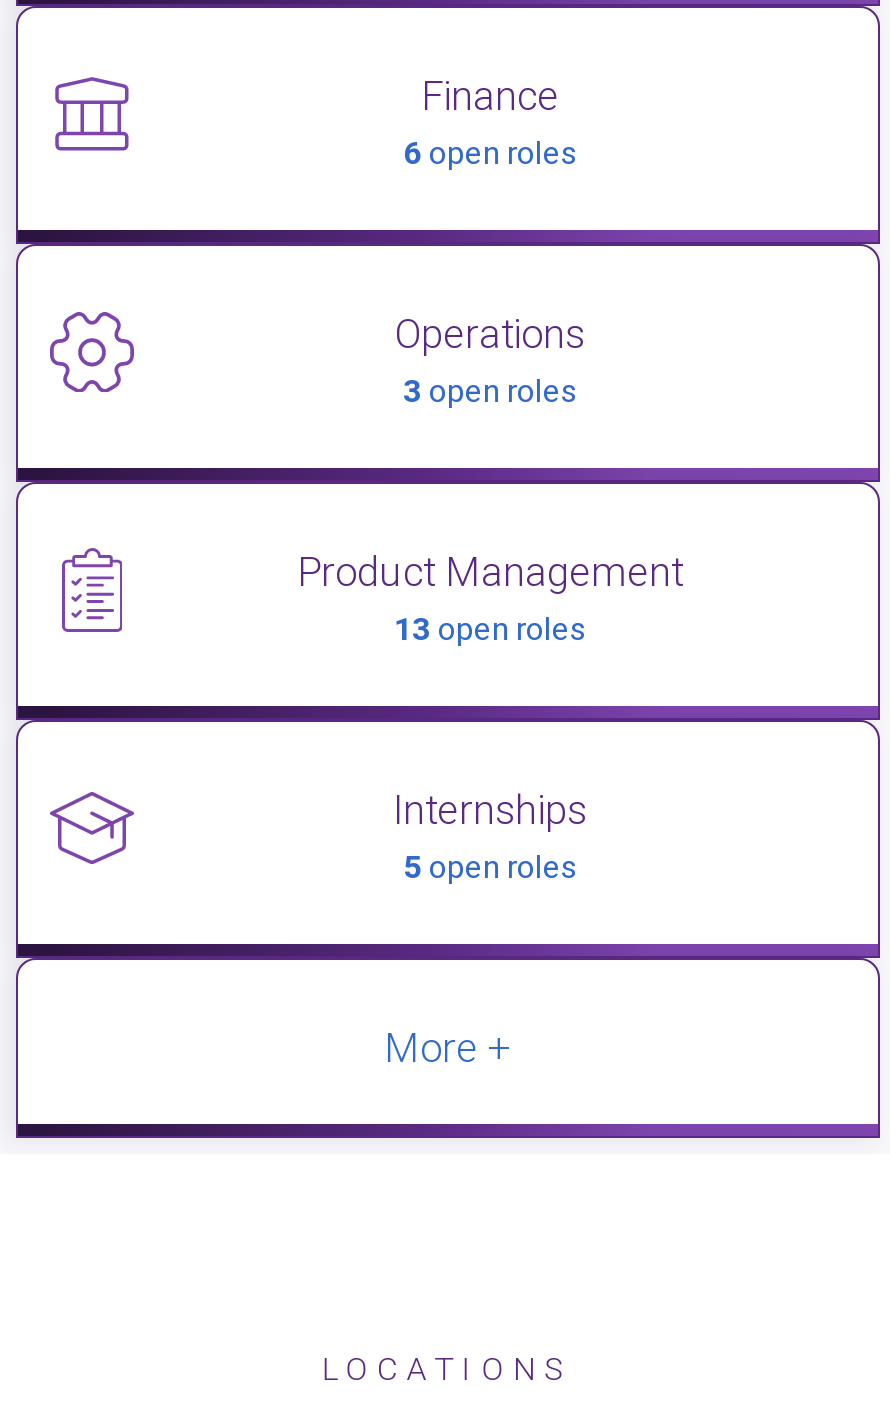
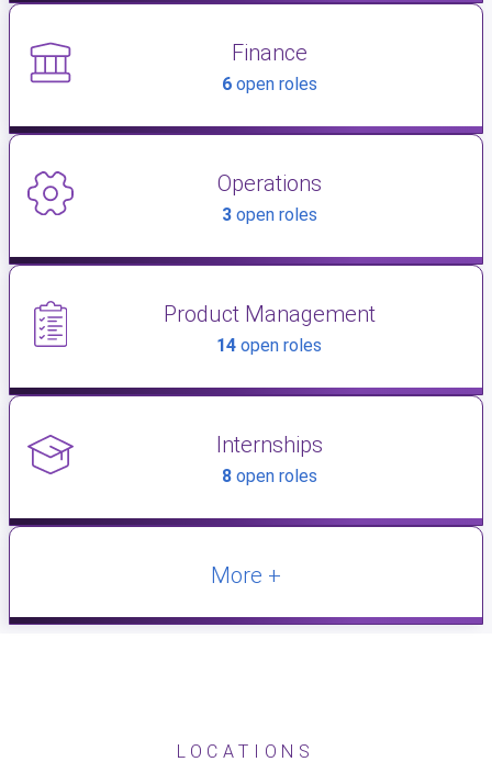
[394,610,586,648] 13 open roles -> [216,335,322,356] 14 open roles
[403,848,577,886] 5 open roles -> [221,465,317,486] 8 open roles

